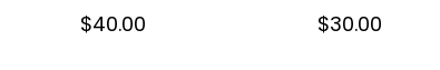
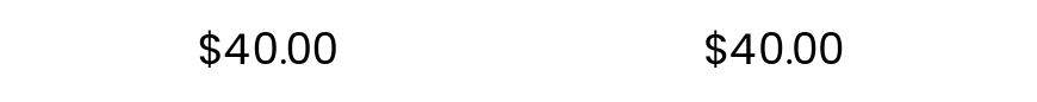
[318,10,382,37] $30.00 -> [703,19,844,79] $40.00

